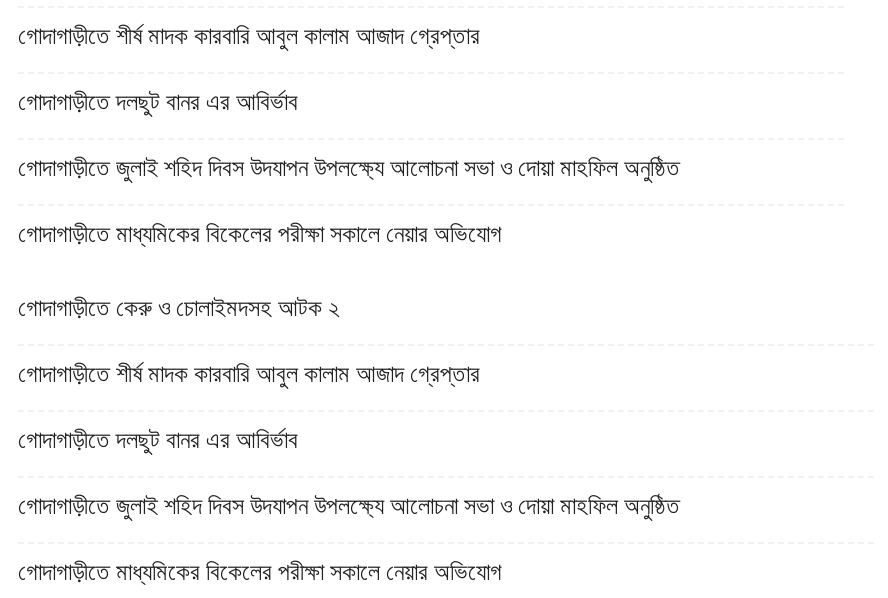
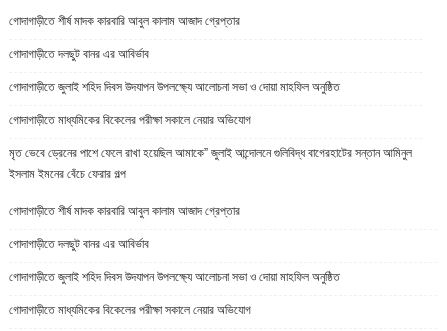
[18,294,340,322] গোদাগাড়ীতে কেরু ও চোলাইমদসহ আটক ২ -> [9,146,412,181] মৃত ভেবে ড্রেনের পাশে ফেলে রাখা হয়েছিল আমাকে” জুলাই আন্দোলনে গুলিবিদ্ধ বাগেরহাটের সন্তান আমিনুল | ইসলাম ইমনের বেঁচে ফেরার গল্প

